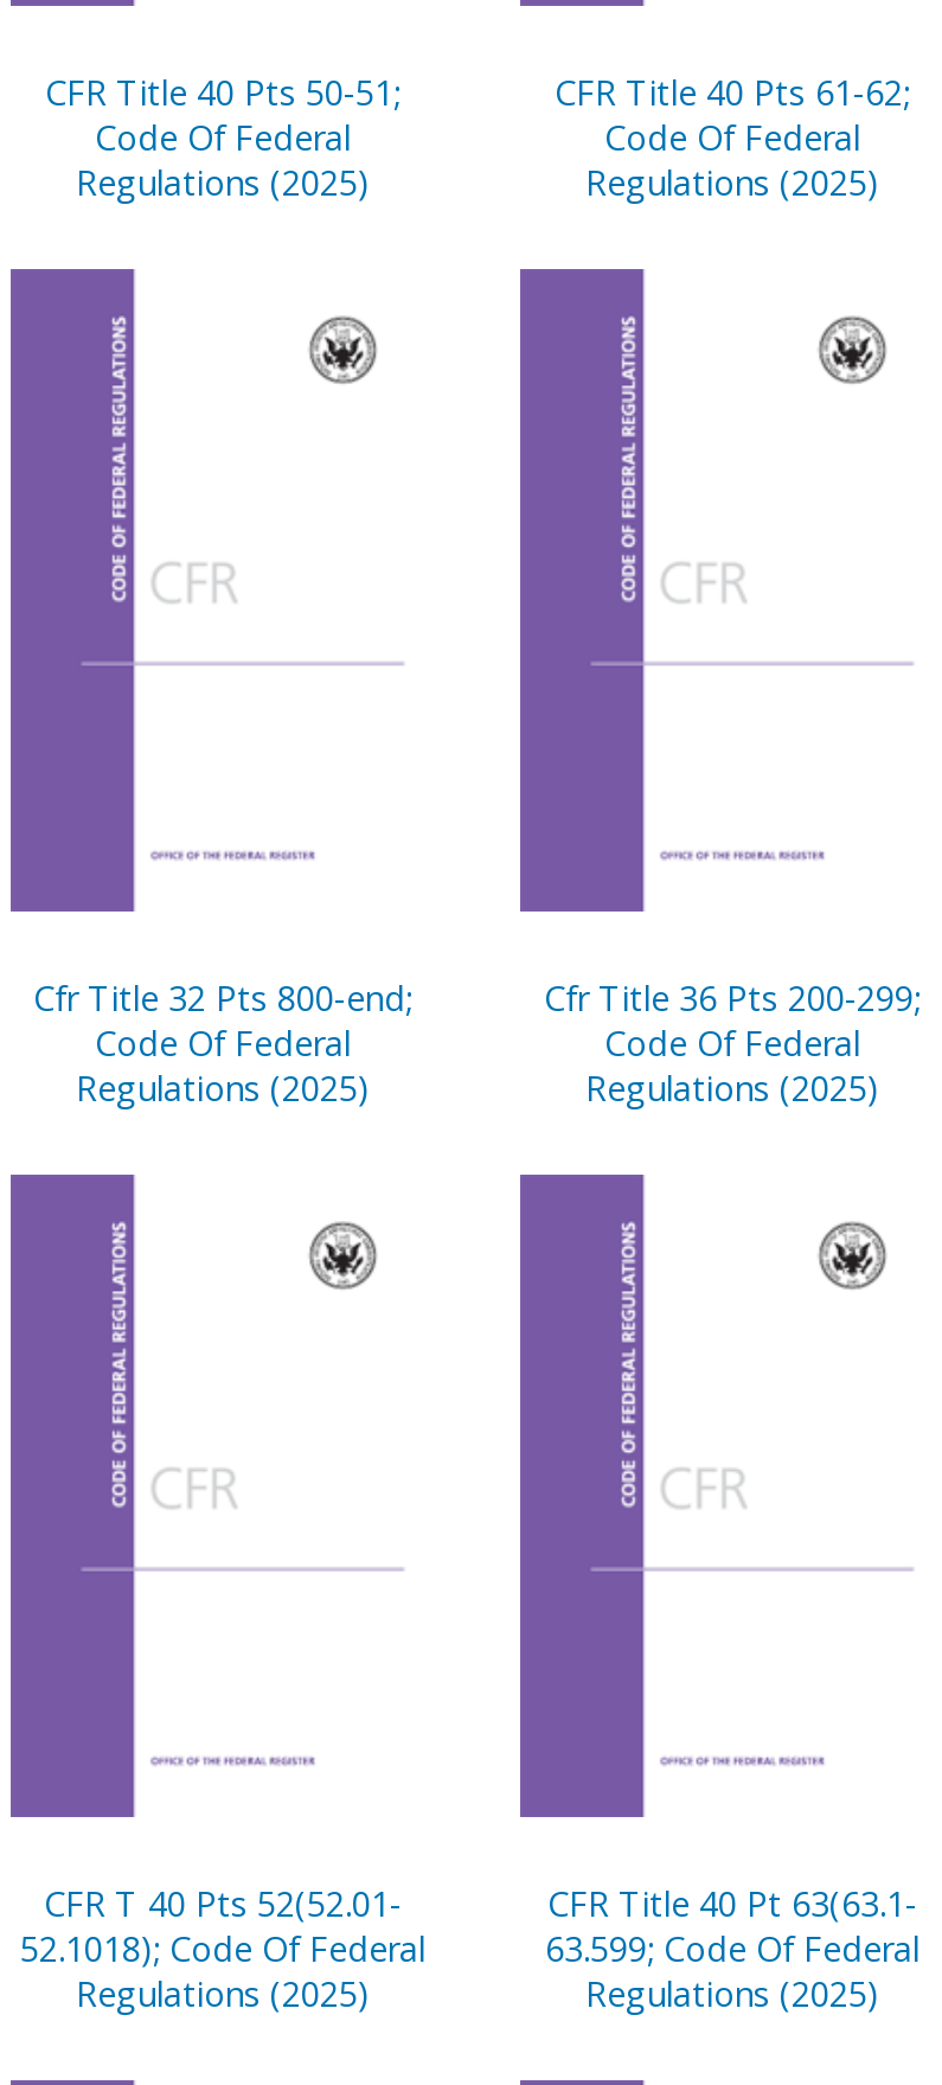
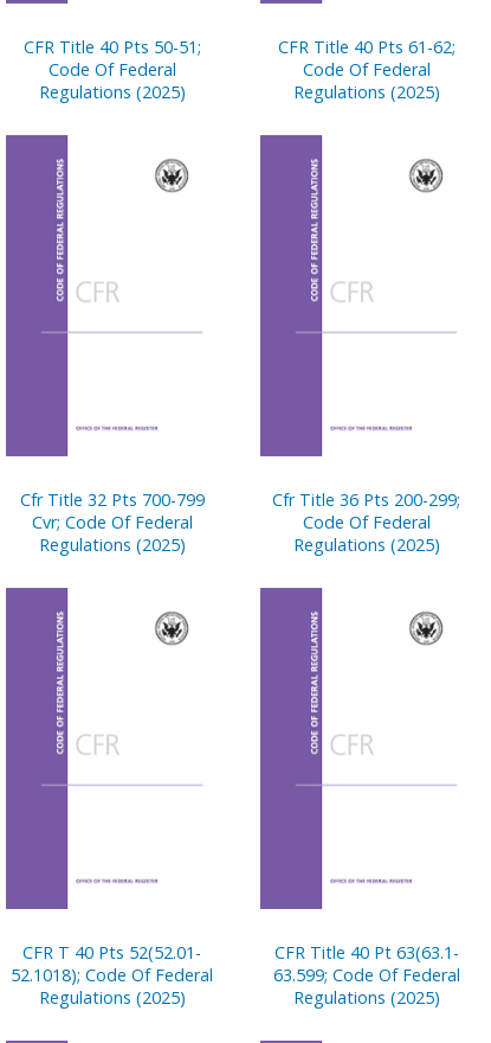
[33,976,412,1066] Cfr Title 32 Pts 800-end; | Code Of Federal -> [20,488,204,533] Cfr Title 32 Pts 700-799 | Cvr; Code Of Federal

